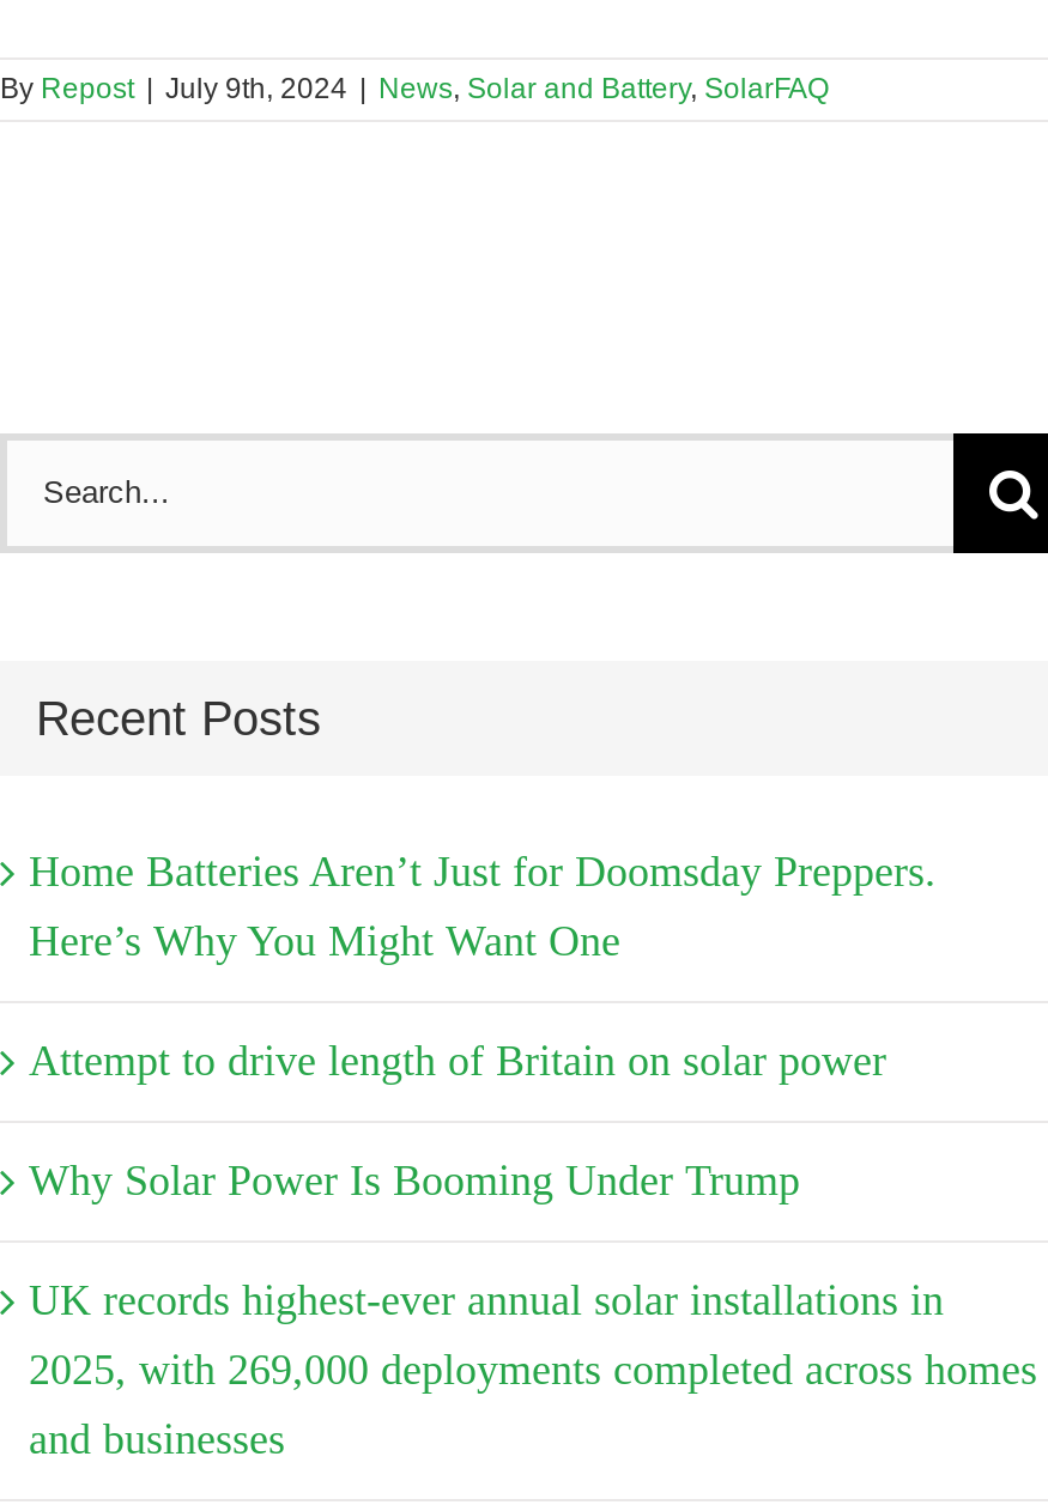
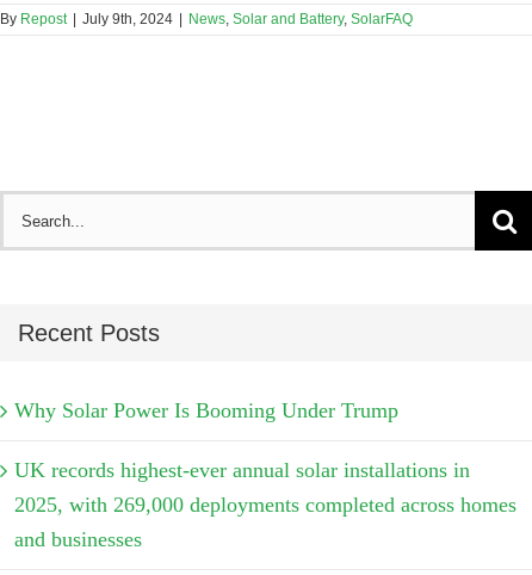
[29,849,937,1086] Home Batteries Aren’t Just for Doomsday Preppers. | Here’s Why You Might Want One | Attempt to drive length of Britain on solar power -> none

